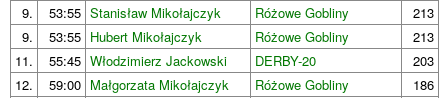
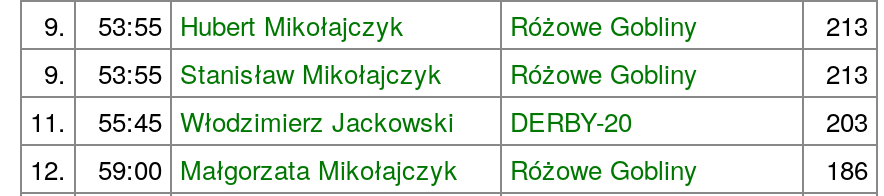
moved [49,3,221,22] -> [98,55,442,93]: 53:55 Stanisław Mikołajczyk
moved [49,27,202,46] -> [98,7,404,45]: 53:55 Hubert Mikołajczyk

